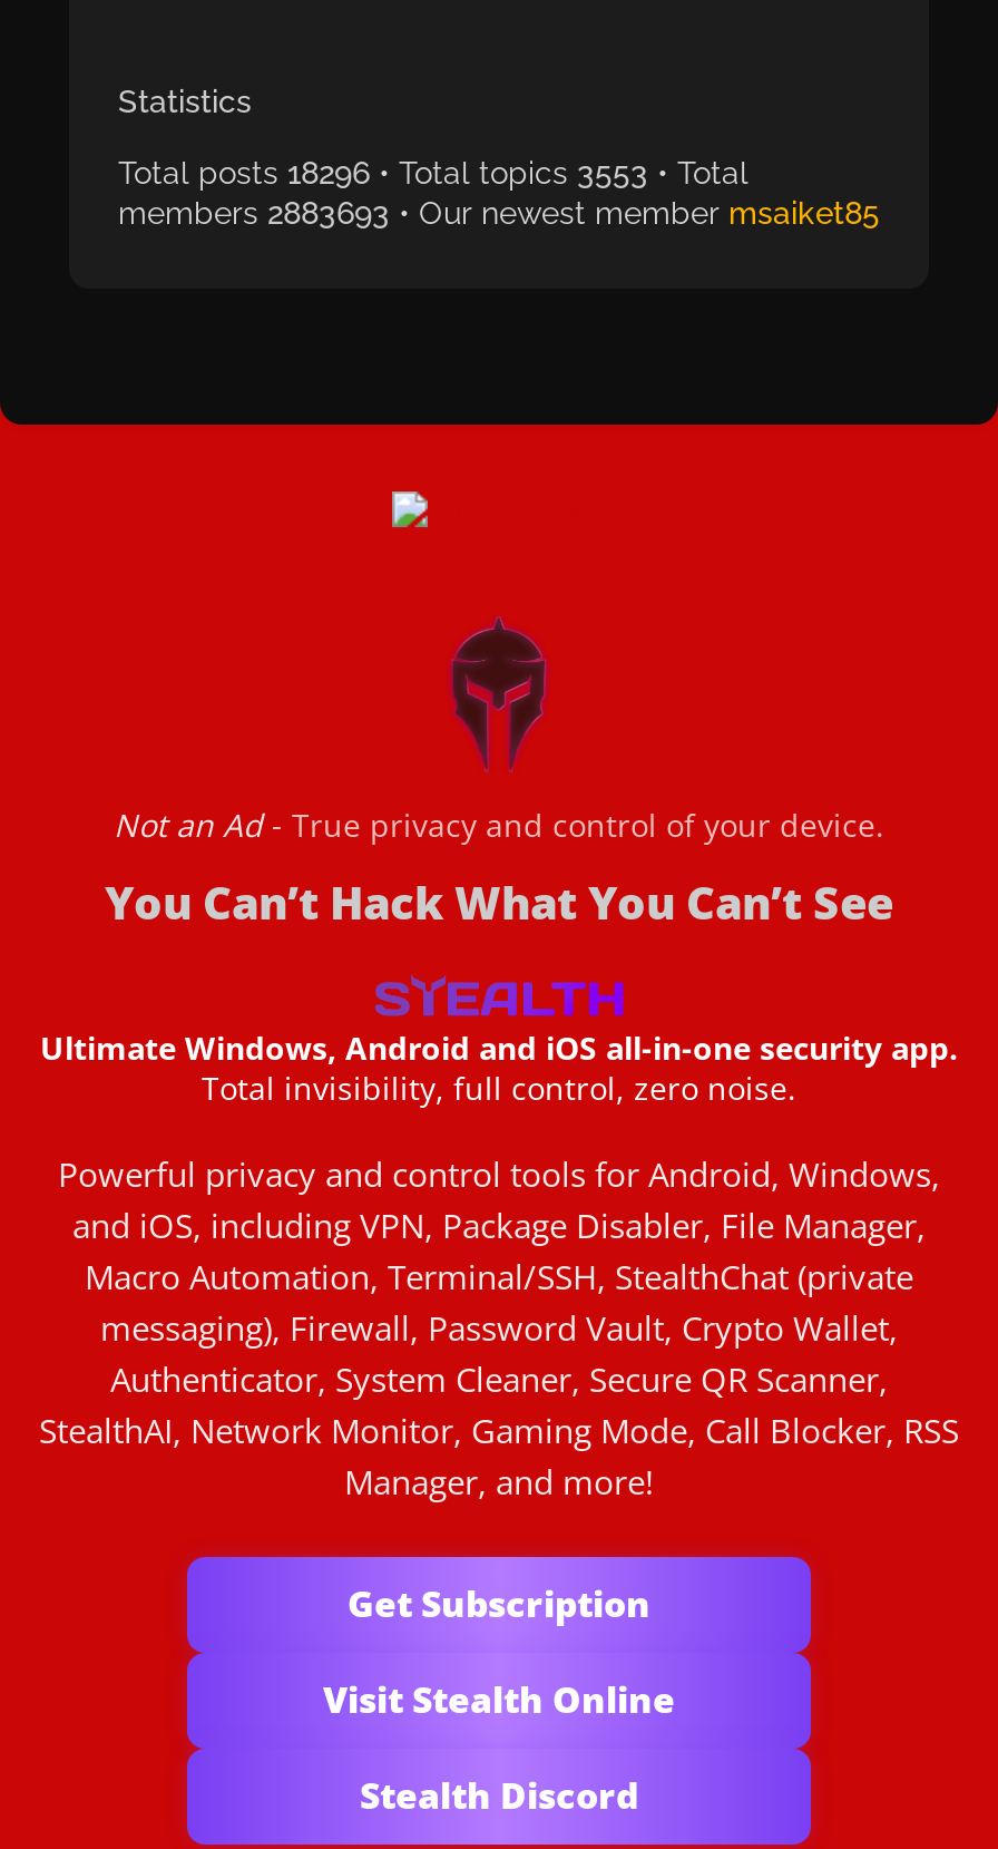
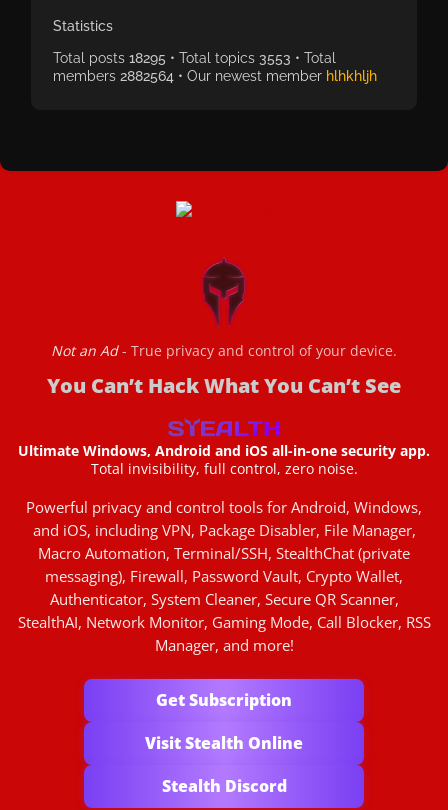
[118,155,749,191] Total posts 18296 • Total topics 3553 • Total -> [53,50,336,66] Total posts 18295 • Total topics 3553 • Total
[118,195,880,231] members 2883693 • Our newest member msaiket85 -> [53,68,377,84] members 2882564 • Our newest member hlhkhljh

